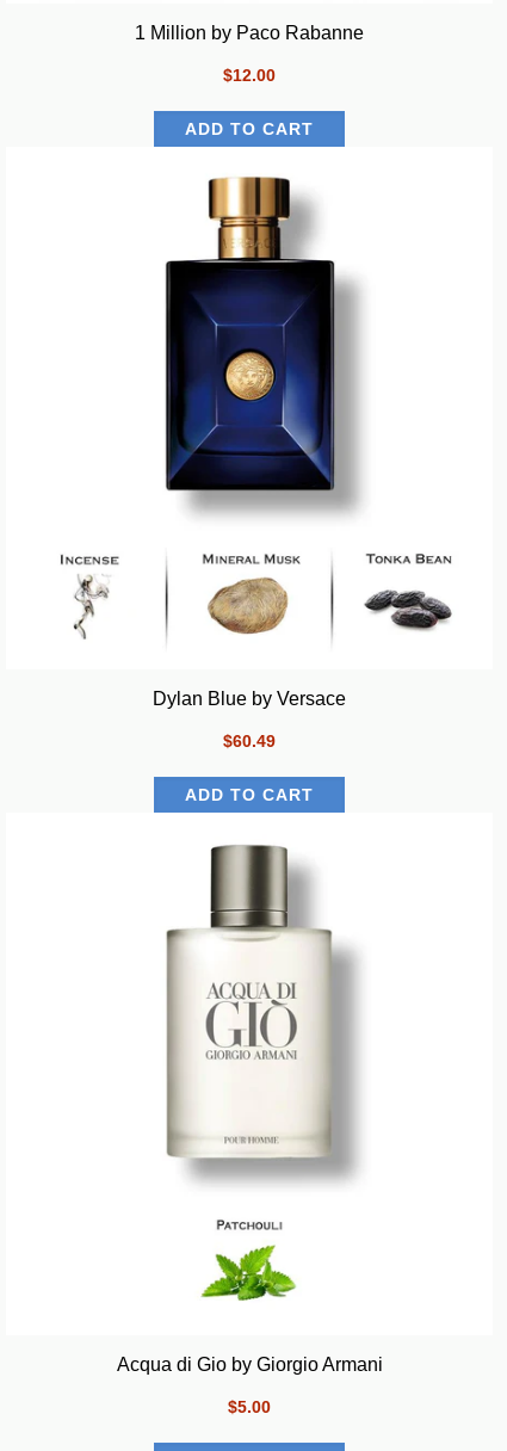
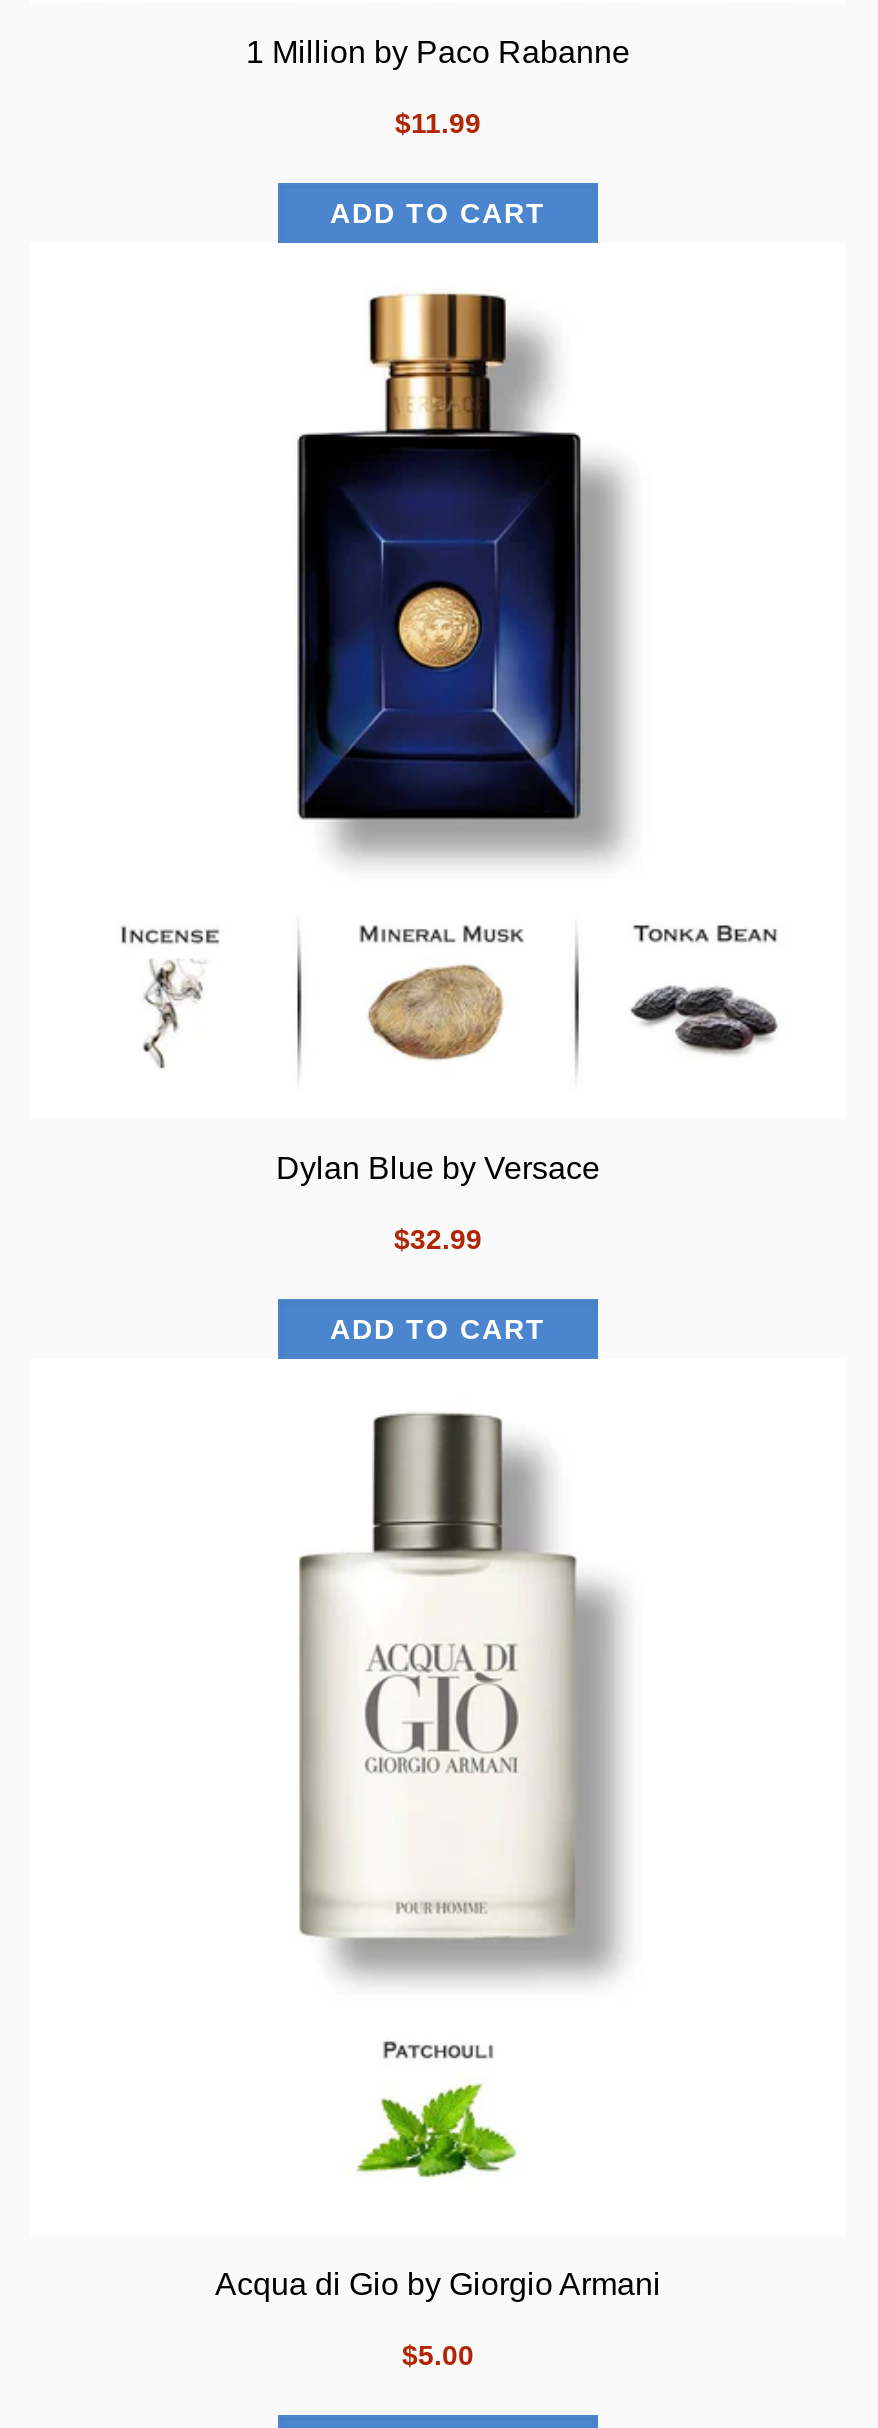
[223,65,276,84] $12.00 -> [395,107,481,139] $11.99
[223,731,276,750] $60.49 -> [394,1223,482,1255] $32.99

